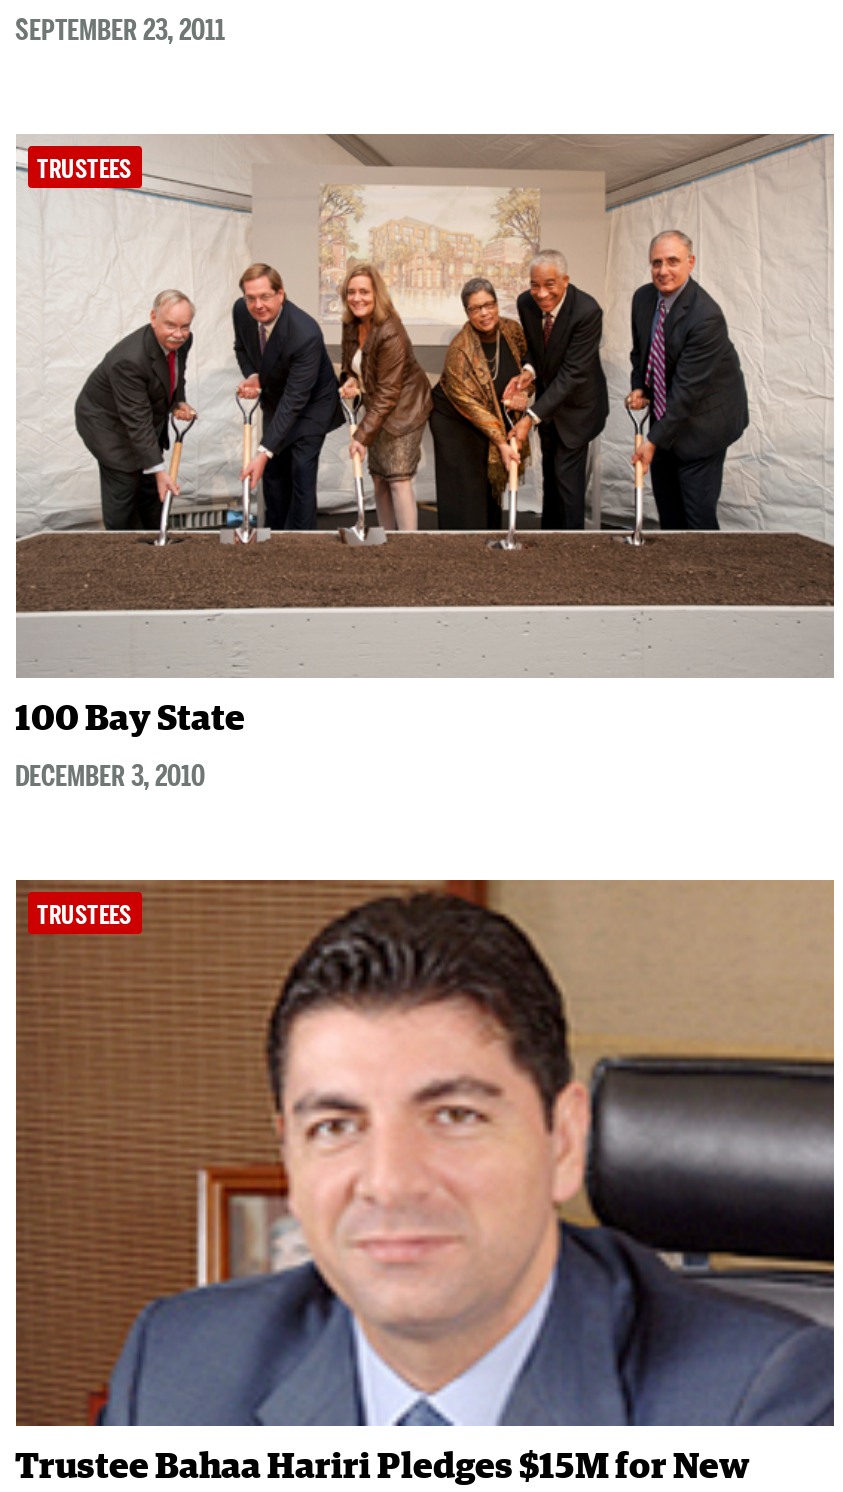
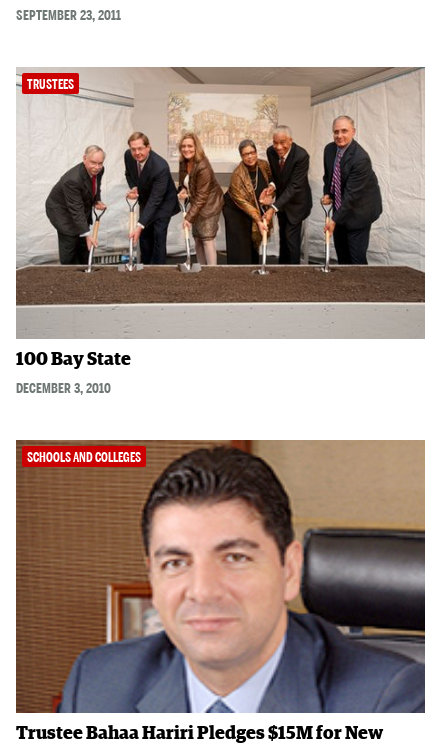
[37,901,131,931] TRUSTEES -> [26,450,140,465] SCHOOLS AND COLLEGES

